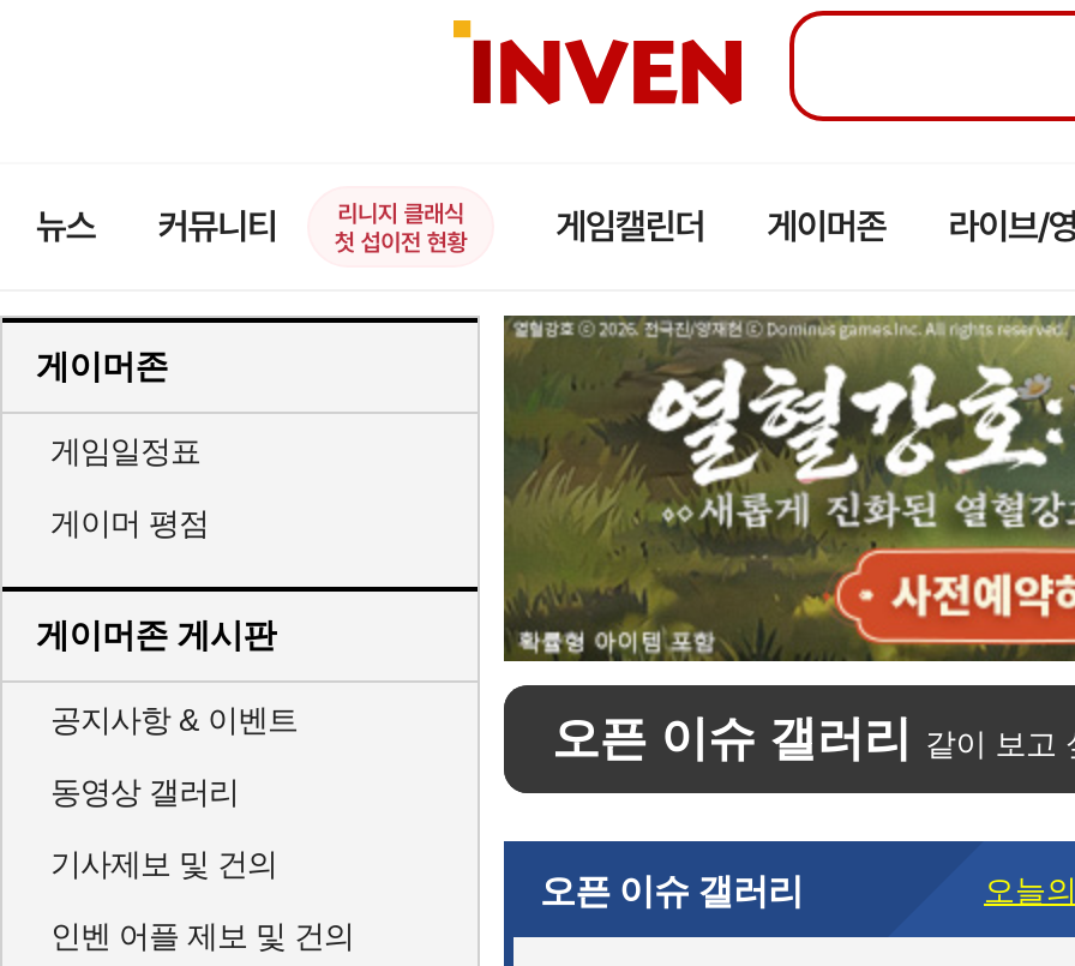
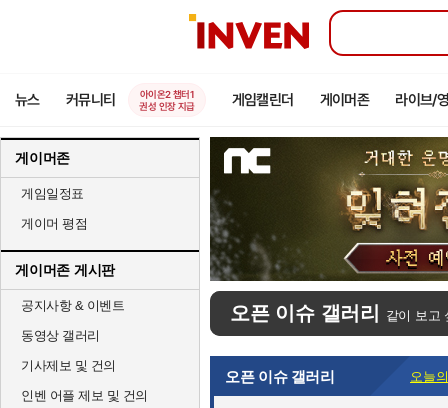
[334,198,467,256] 리니지 클래식 | 첫 섭이전 현황 -> [139,88,195,112] 아이온2 챕터1 | 권성 인장 지급
[504,313,1068,661] [image] -> [210,137,445,281] [image]

